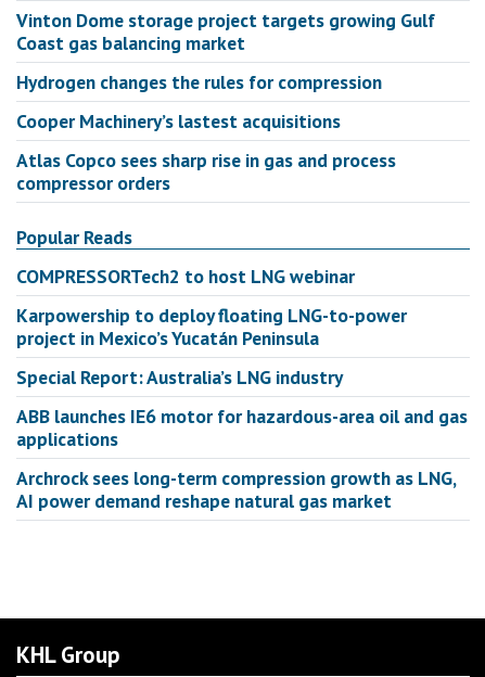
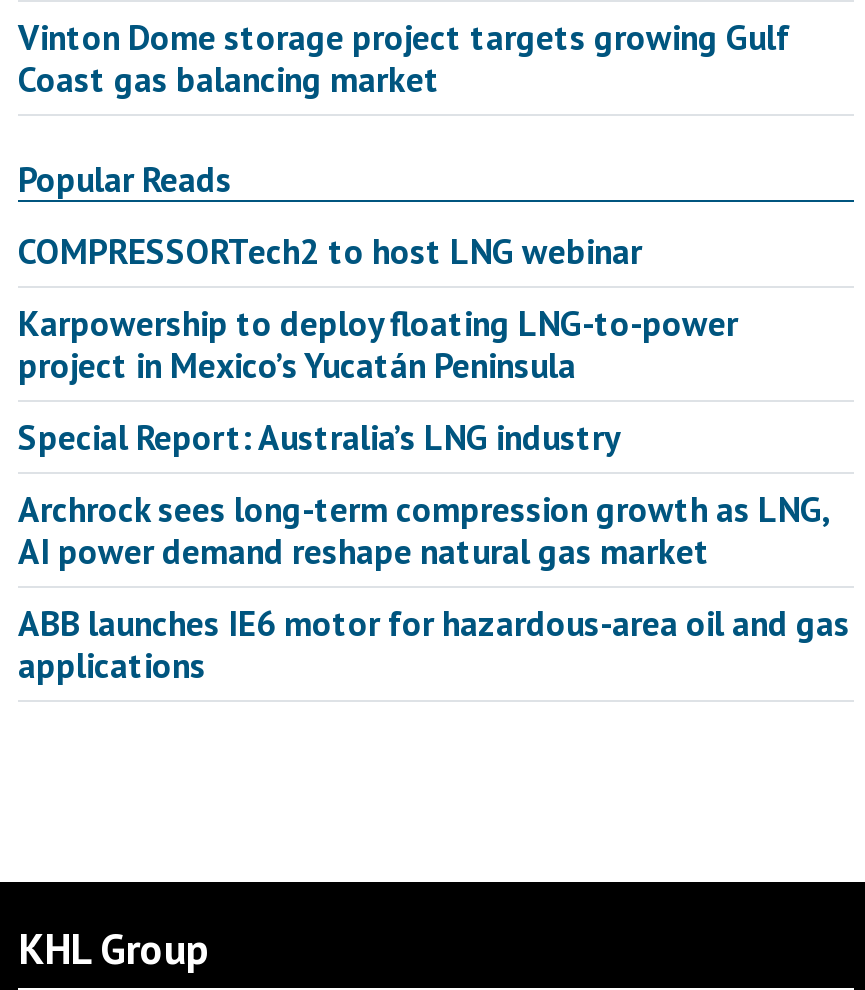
[16,70,396,196] Hydrogen changes the rules for compression | Cooper Machinery’s lastest acquisitions | Atlas Copco sees sharp rise in gas and process | compressor orders -> none
moved [16,466,456,514] -> [18,487,828,575]: Archrock sees long-term compression growth as LNG, | AI power demand reshape natural gas market

